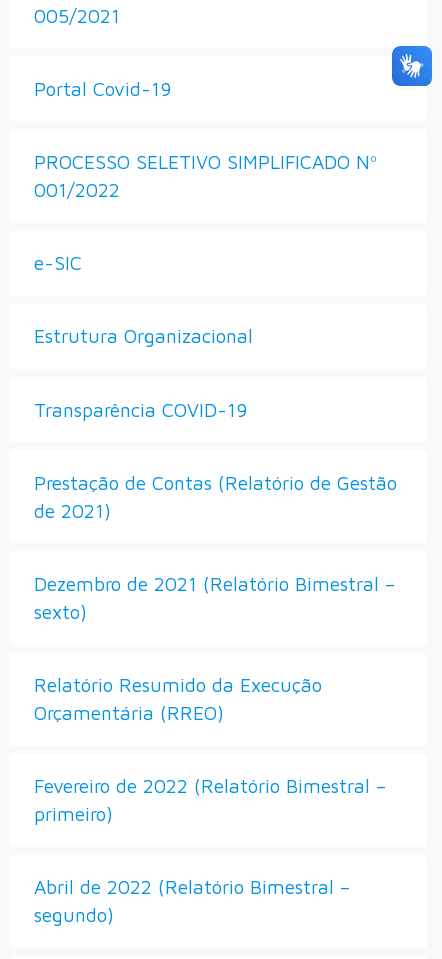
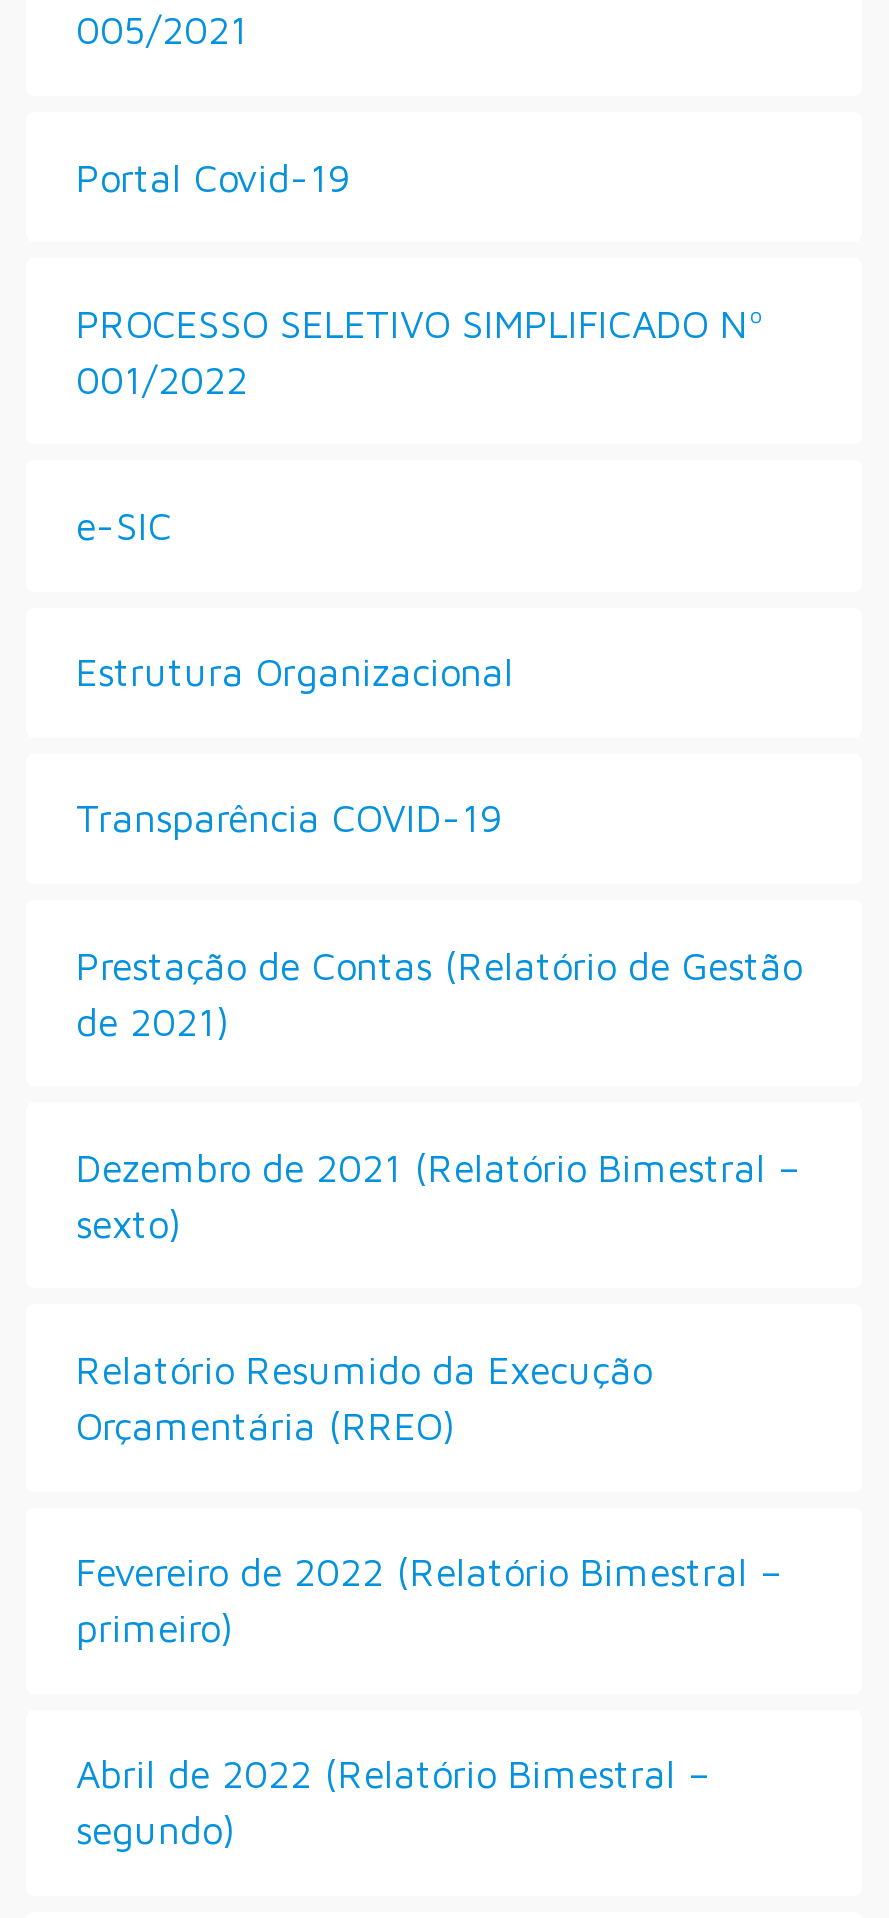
[391,45,433,87] [image] -> none

